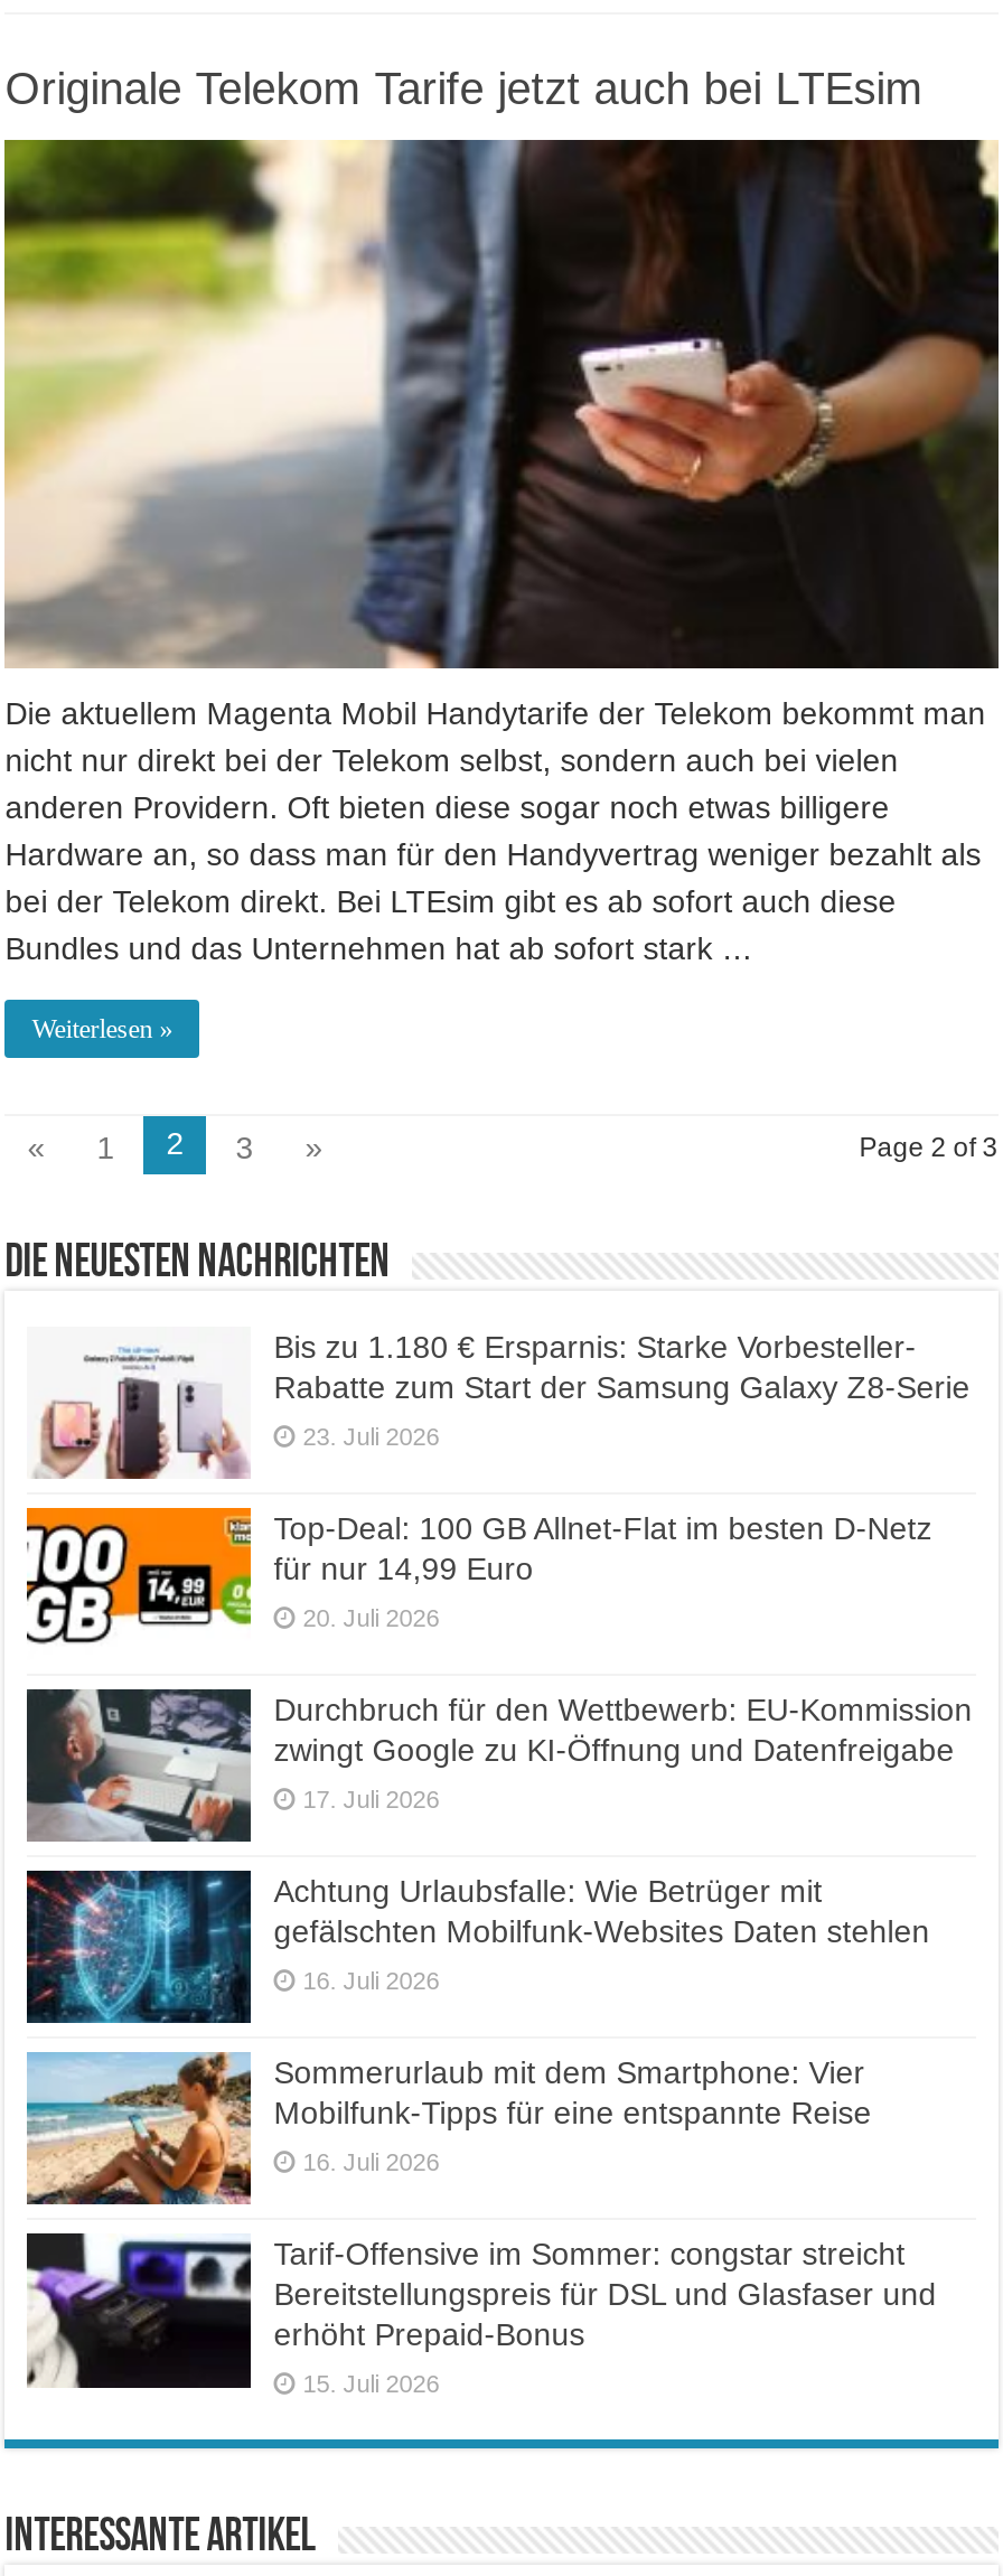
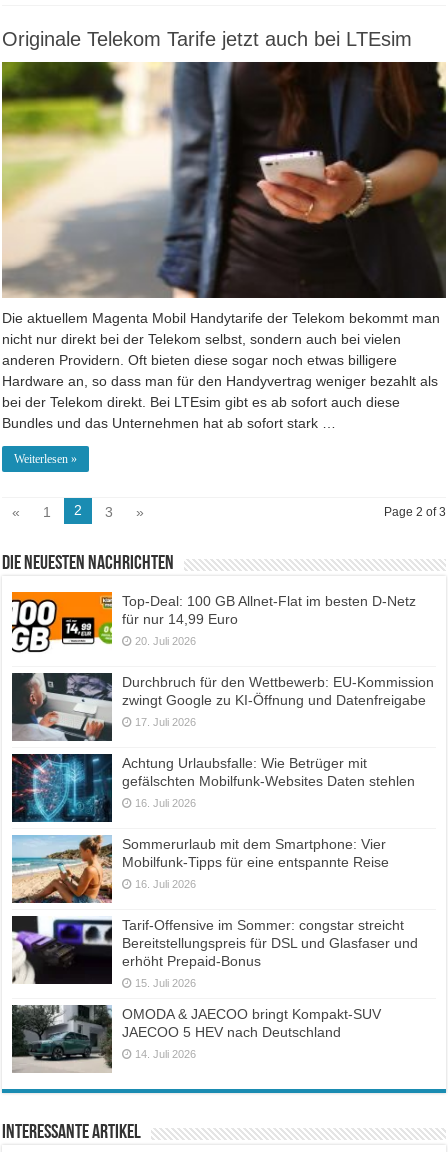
[27,1327,970,1481] [image] | Bis zu 1.180 € Ersparnis: Starke Vorbesteller- | Rabatte zum Start der Samsung Galaxy Z8-Serie | 23. Juli 2026 -> none
moved [25,1510,972,2398] -> [11,593,434,989]: [image] | Top-Deal: 100 GB Allnet-Flat im besten D-Netz | für nur 14,99 Euro | ... | erhöht Prepaid-Bonus | 15. Juli 2026
none -> [11,1004,381,1073] [image] | OMODA & JAECOO bringt Kompakt-SUV | JAECOO 5 HEV nach Deutschland | 14. Juli 2026

